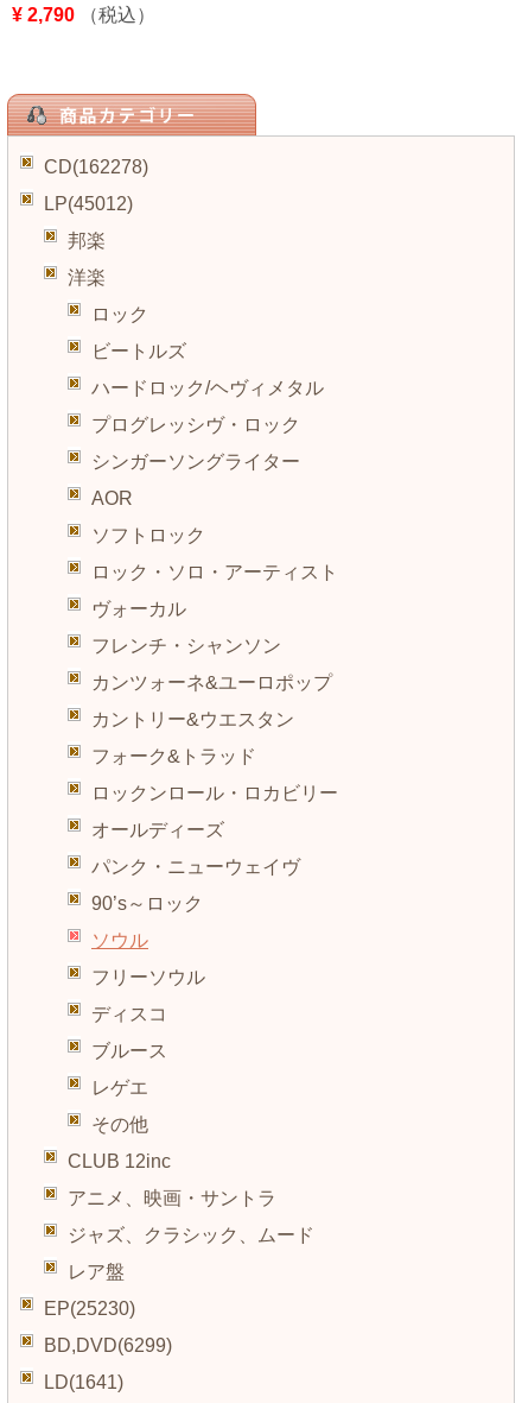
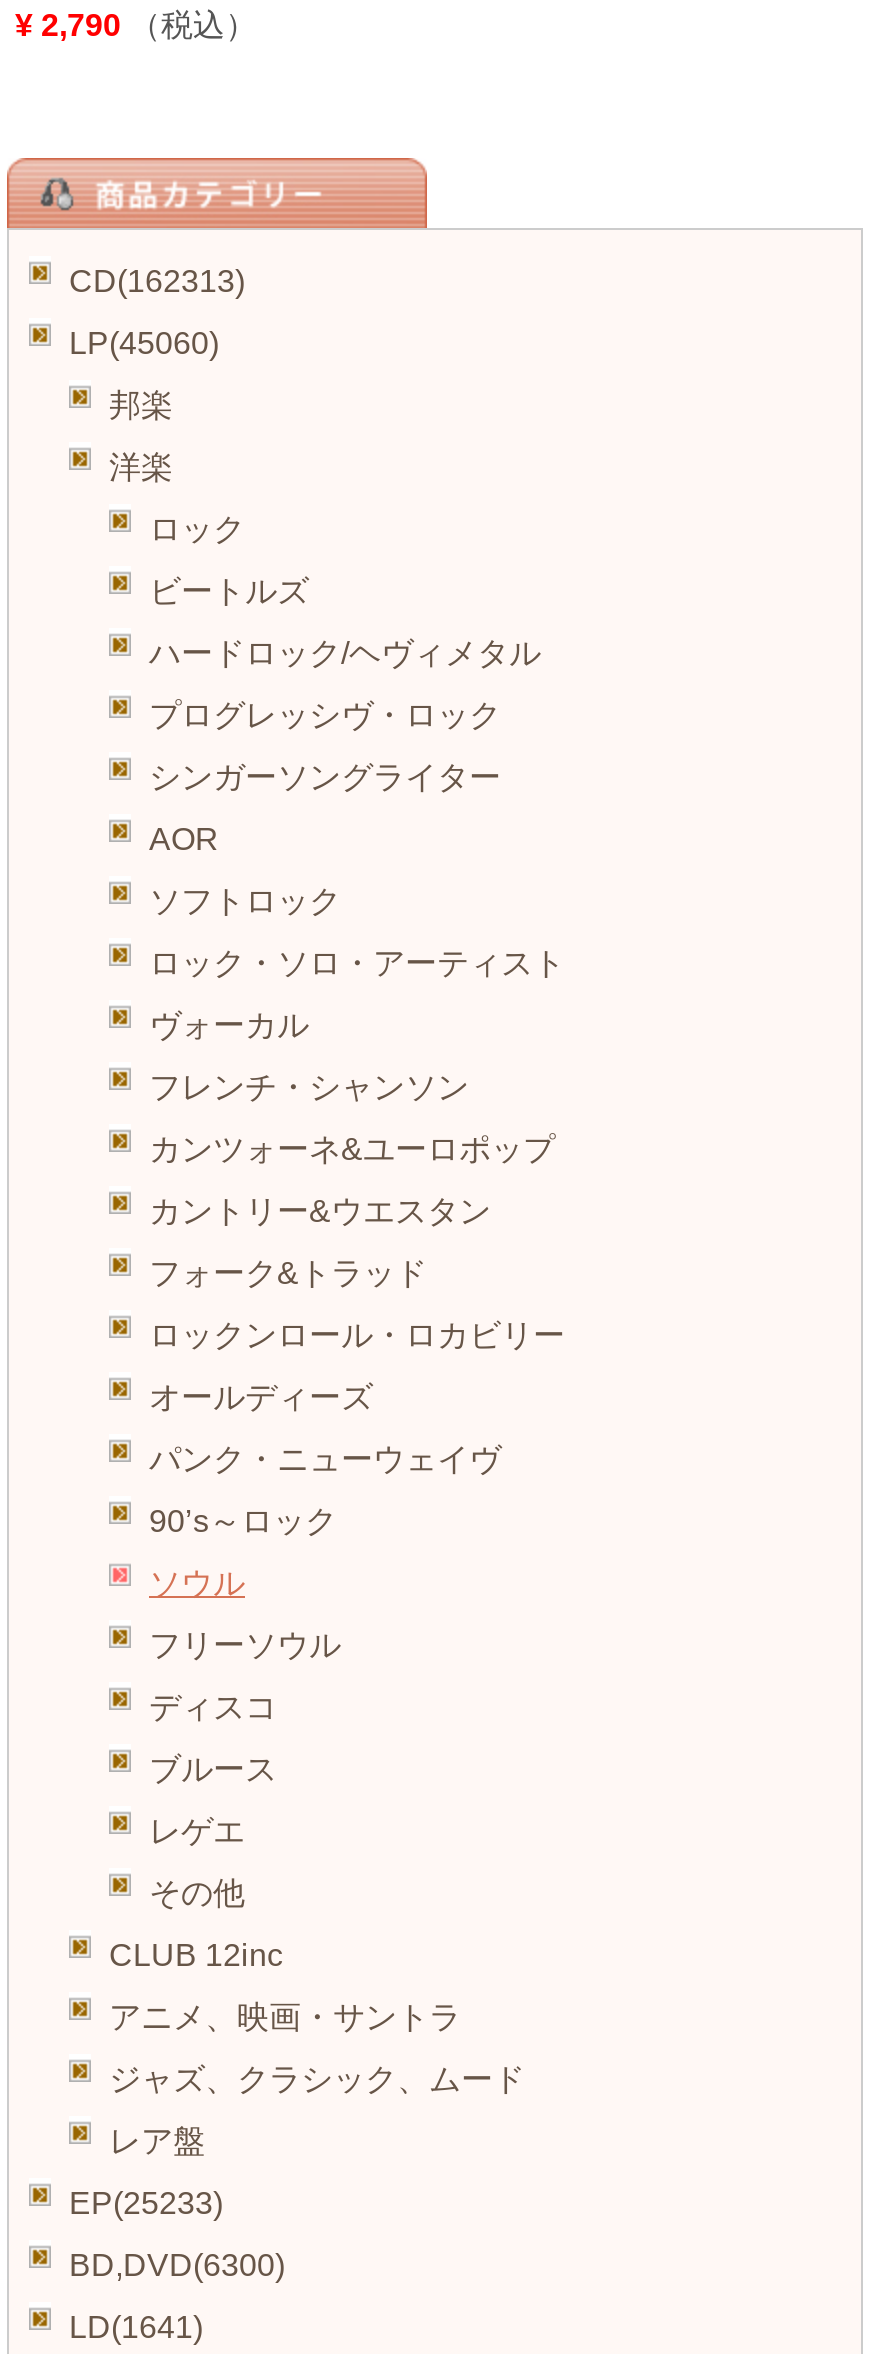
[44,157,148,177] CD(162278) -> [69,265,245,299] CD(162313)
[44,194,133,214] LP(45012) -> [69,327,219,361] LP(45060)
[44,1299,135,1319] EP(25230) -> [69,2187,223,2221] EP(25233)
[44,1336,172,1356] BD,DVD(6299) -> [69,2249,285,2283] BD,DVD(6300)

